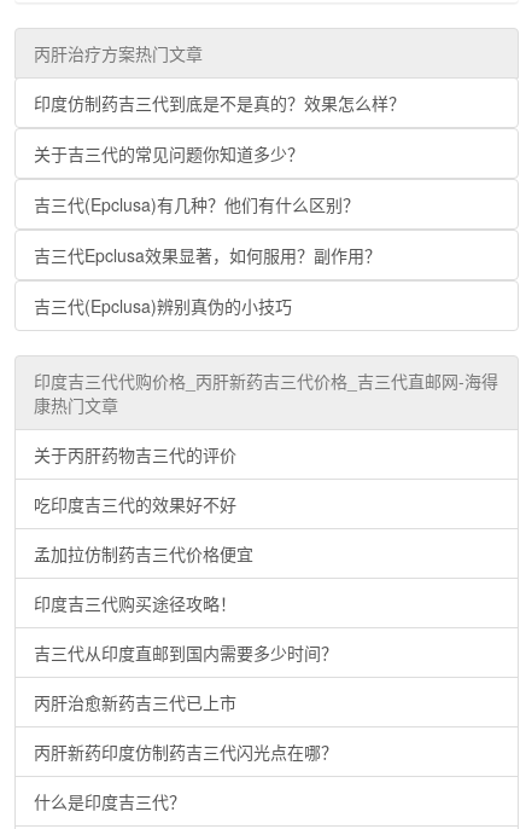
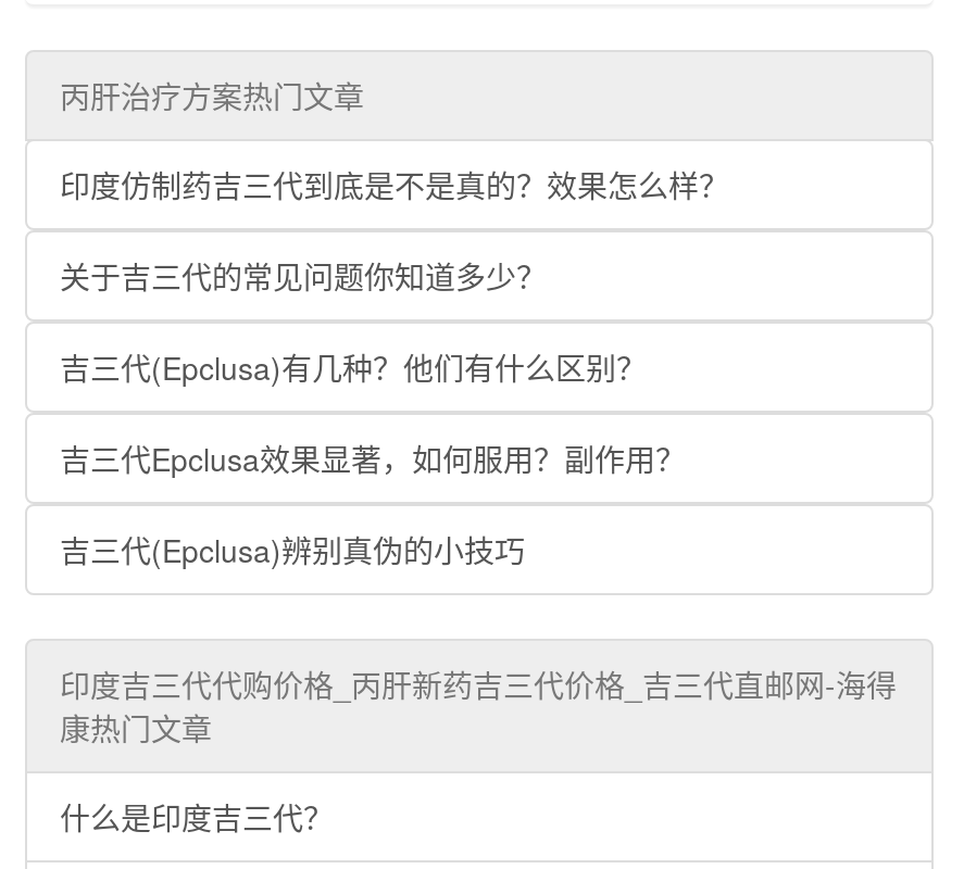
[34,442,338,764] 关于丙肝药物吉三代的评价 | 吃印度吉三代的效果好不好 | 孟加拉仿制药吉三代价格便宜 | 印度吉三代购买途径攻略！ | 吉三代从印度直邮到国内需要多少时间？ | 丙肝治愈新药吉三代已上市 | 丙肝新药印度仿制药吉三代闪光点在哪？ -> none

